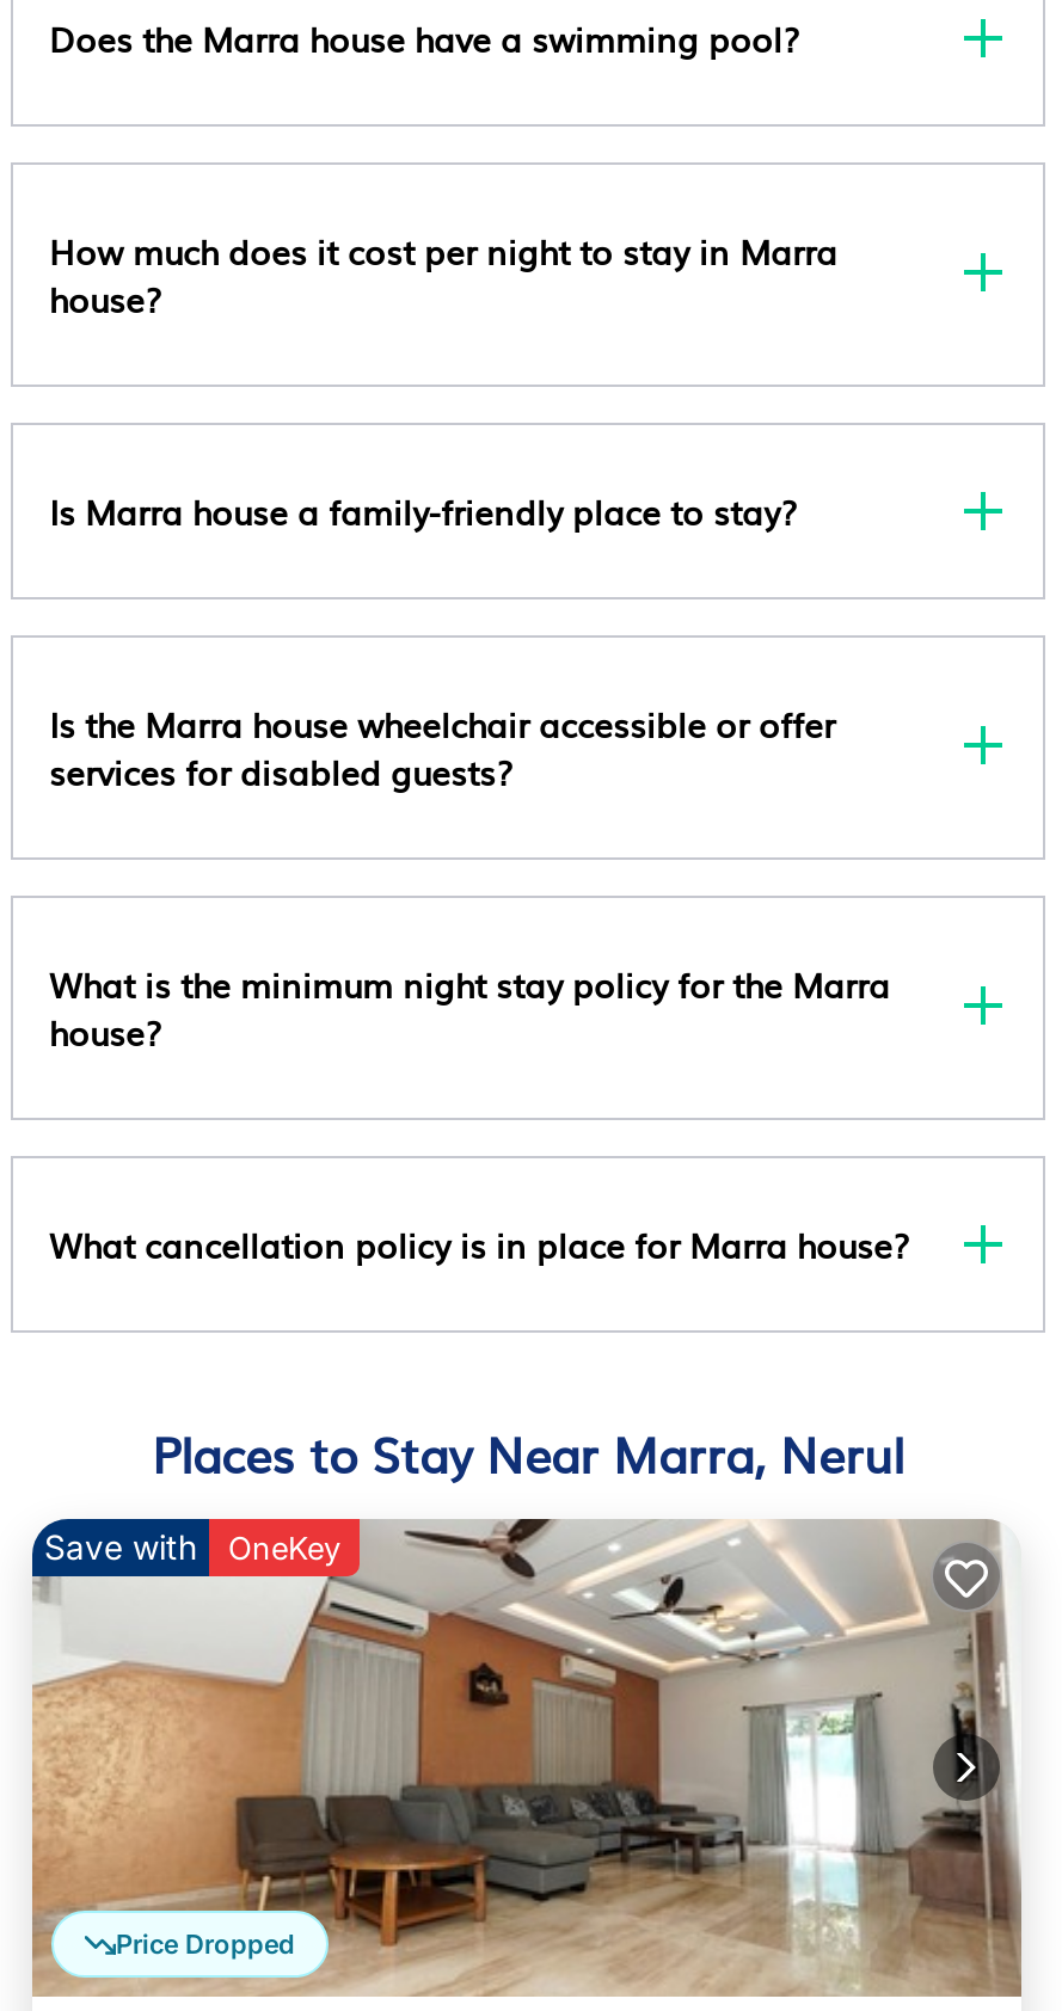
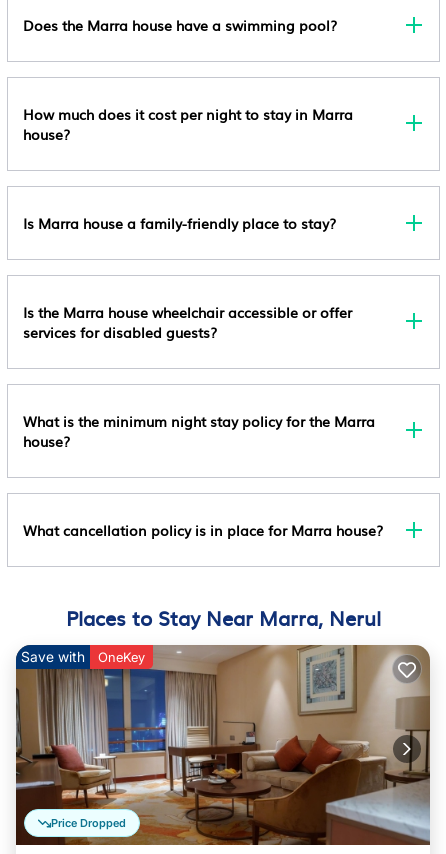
[30,1517,1021,1999] [image] -> [15,644,431,846] [image]

